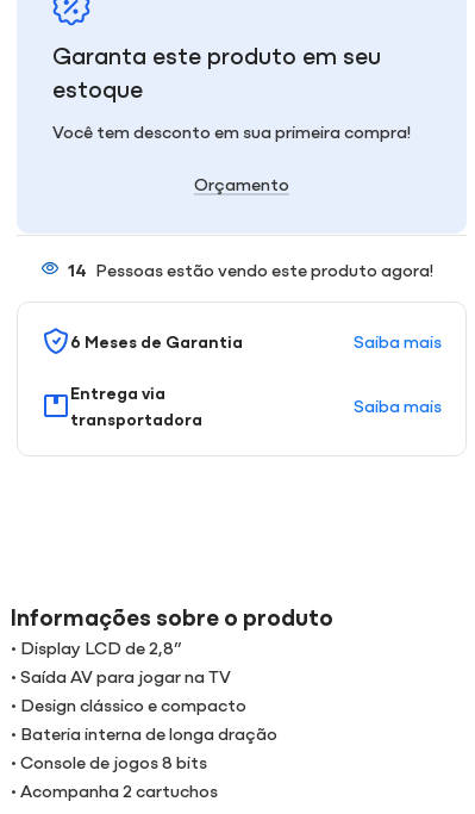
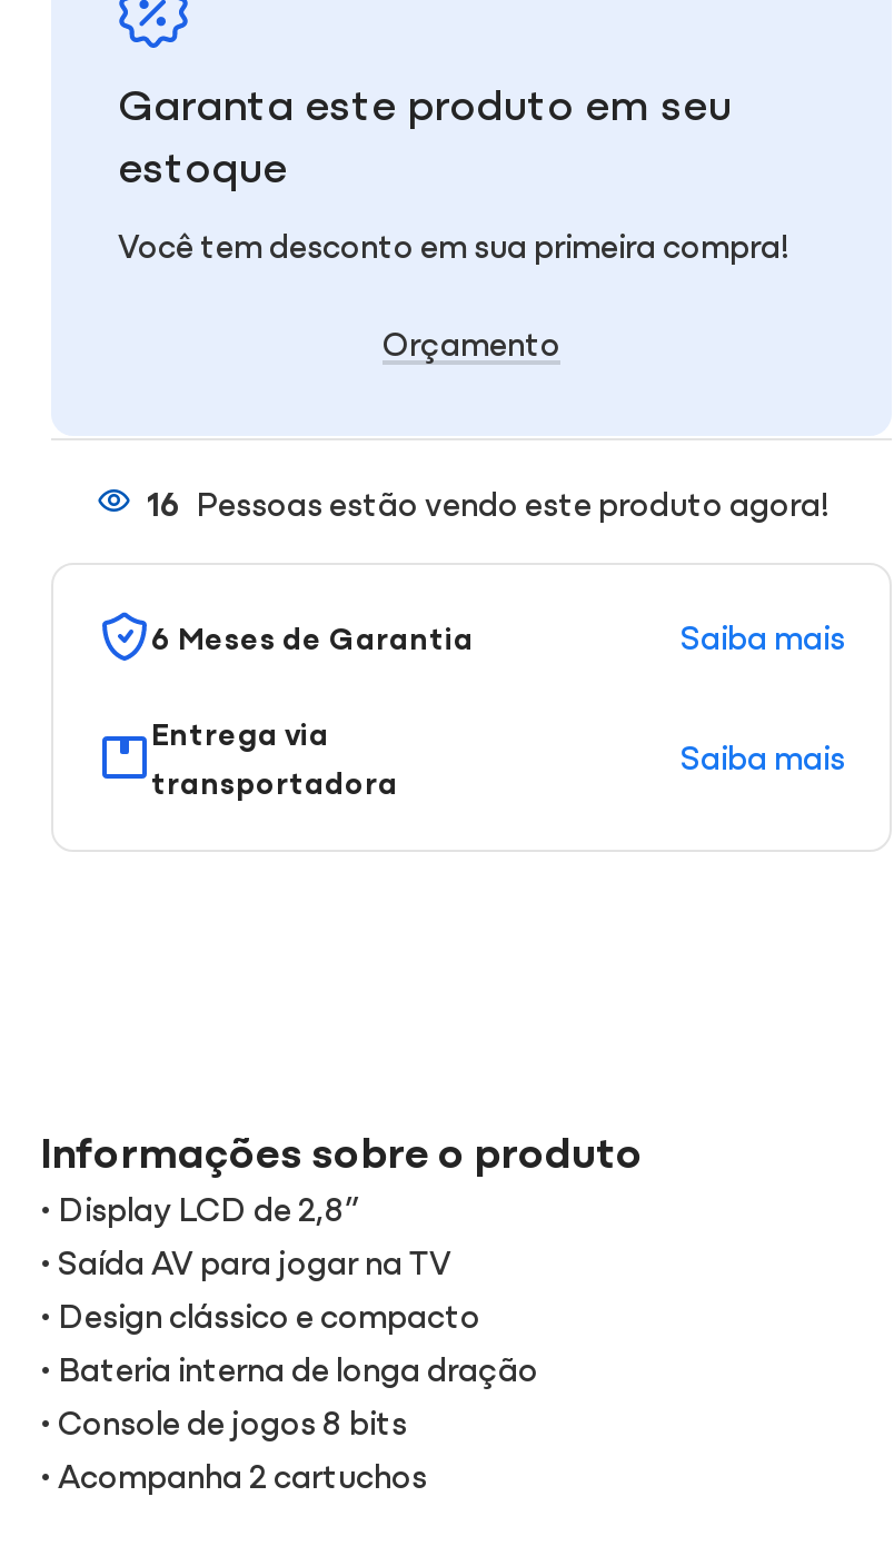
[68,256,433,281] 14 Pessoas estão vendo este produto agora! -> [147,478,827,525] 16 Pessoas estão vendo este produto agora!

